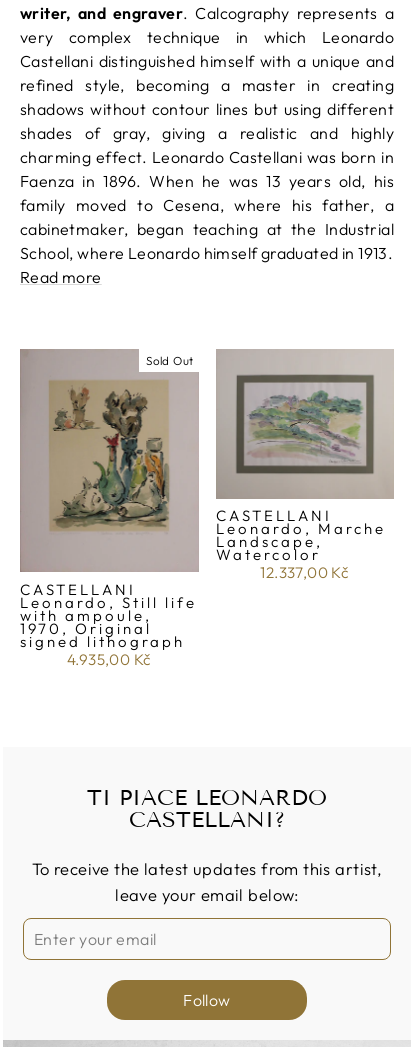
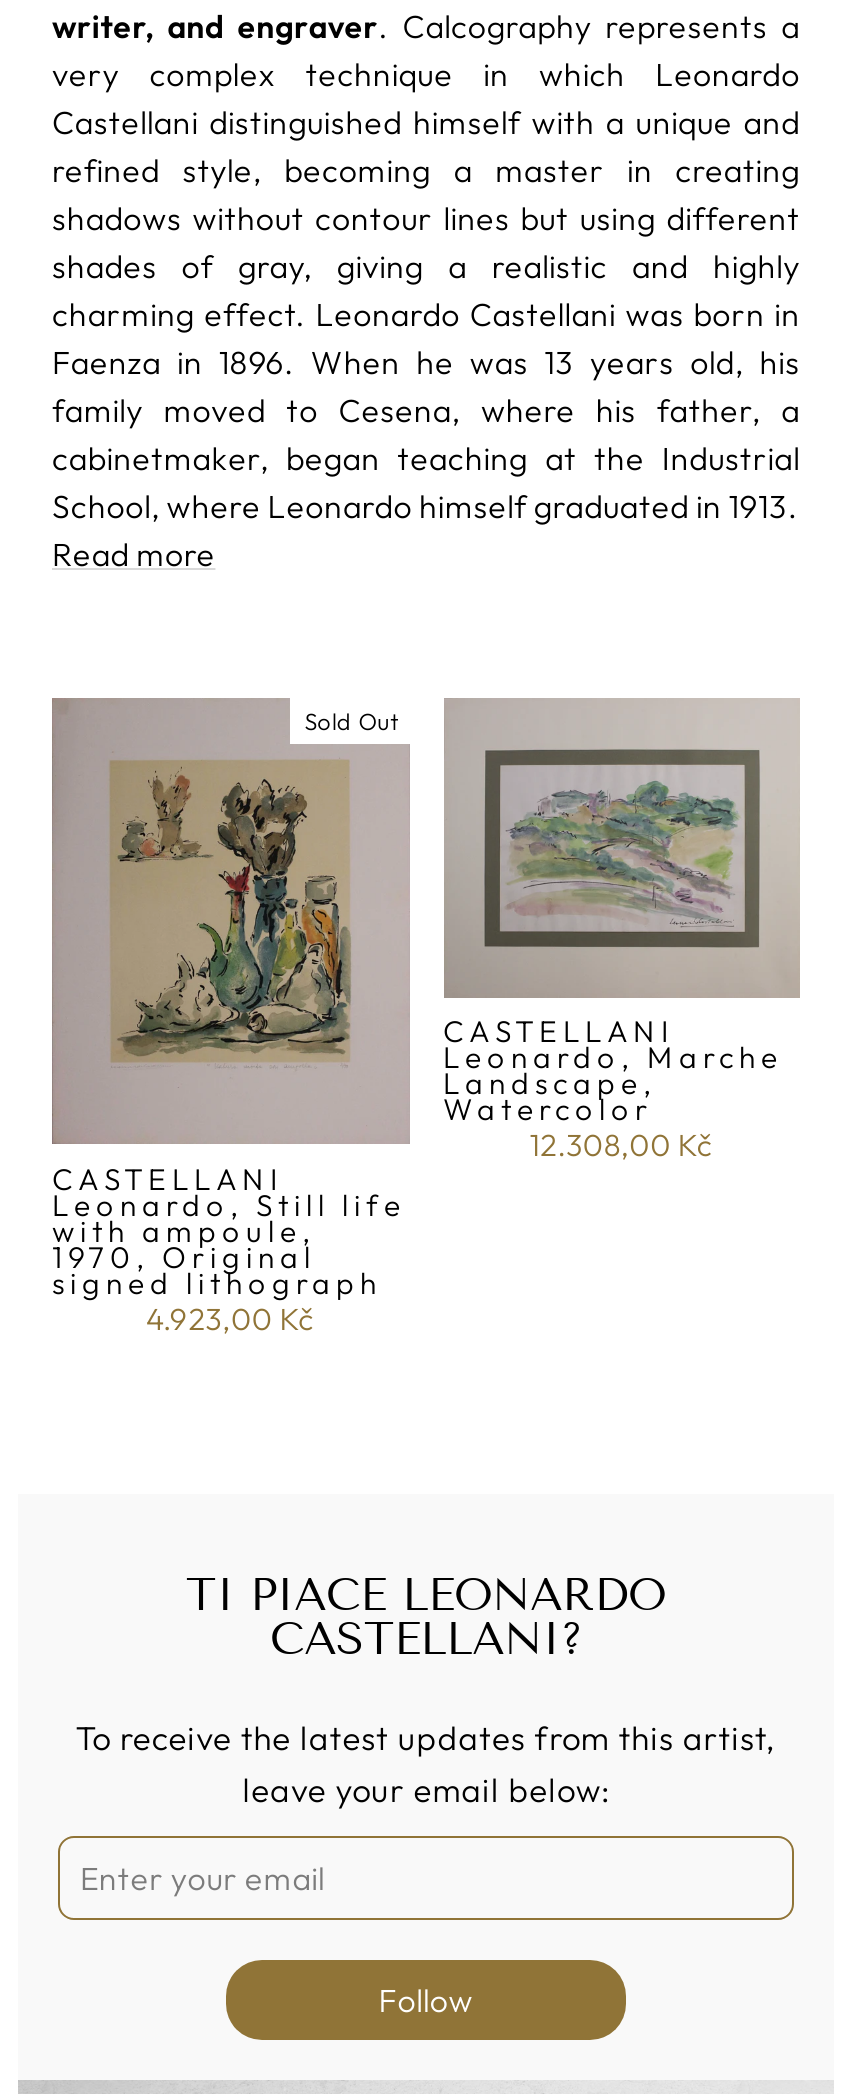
[260,563,349,582] 12.337,00 Kč -> [530,1126,713,1164] 12.308,00 Kč
[67,649,151,668] 4.935,00 Kč -> [146,1299,315,1337] 4.923,00 Kč

